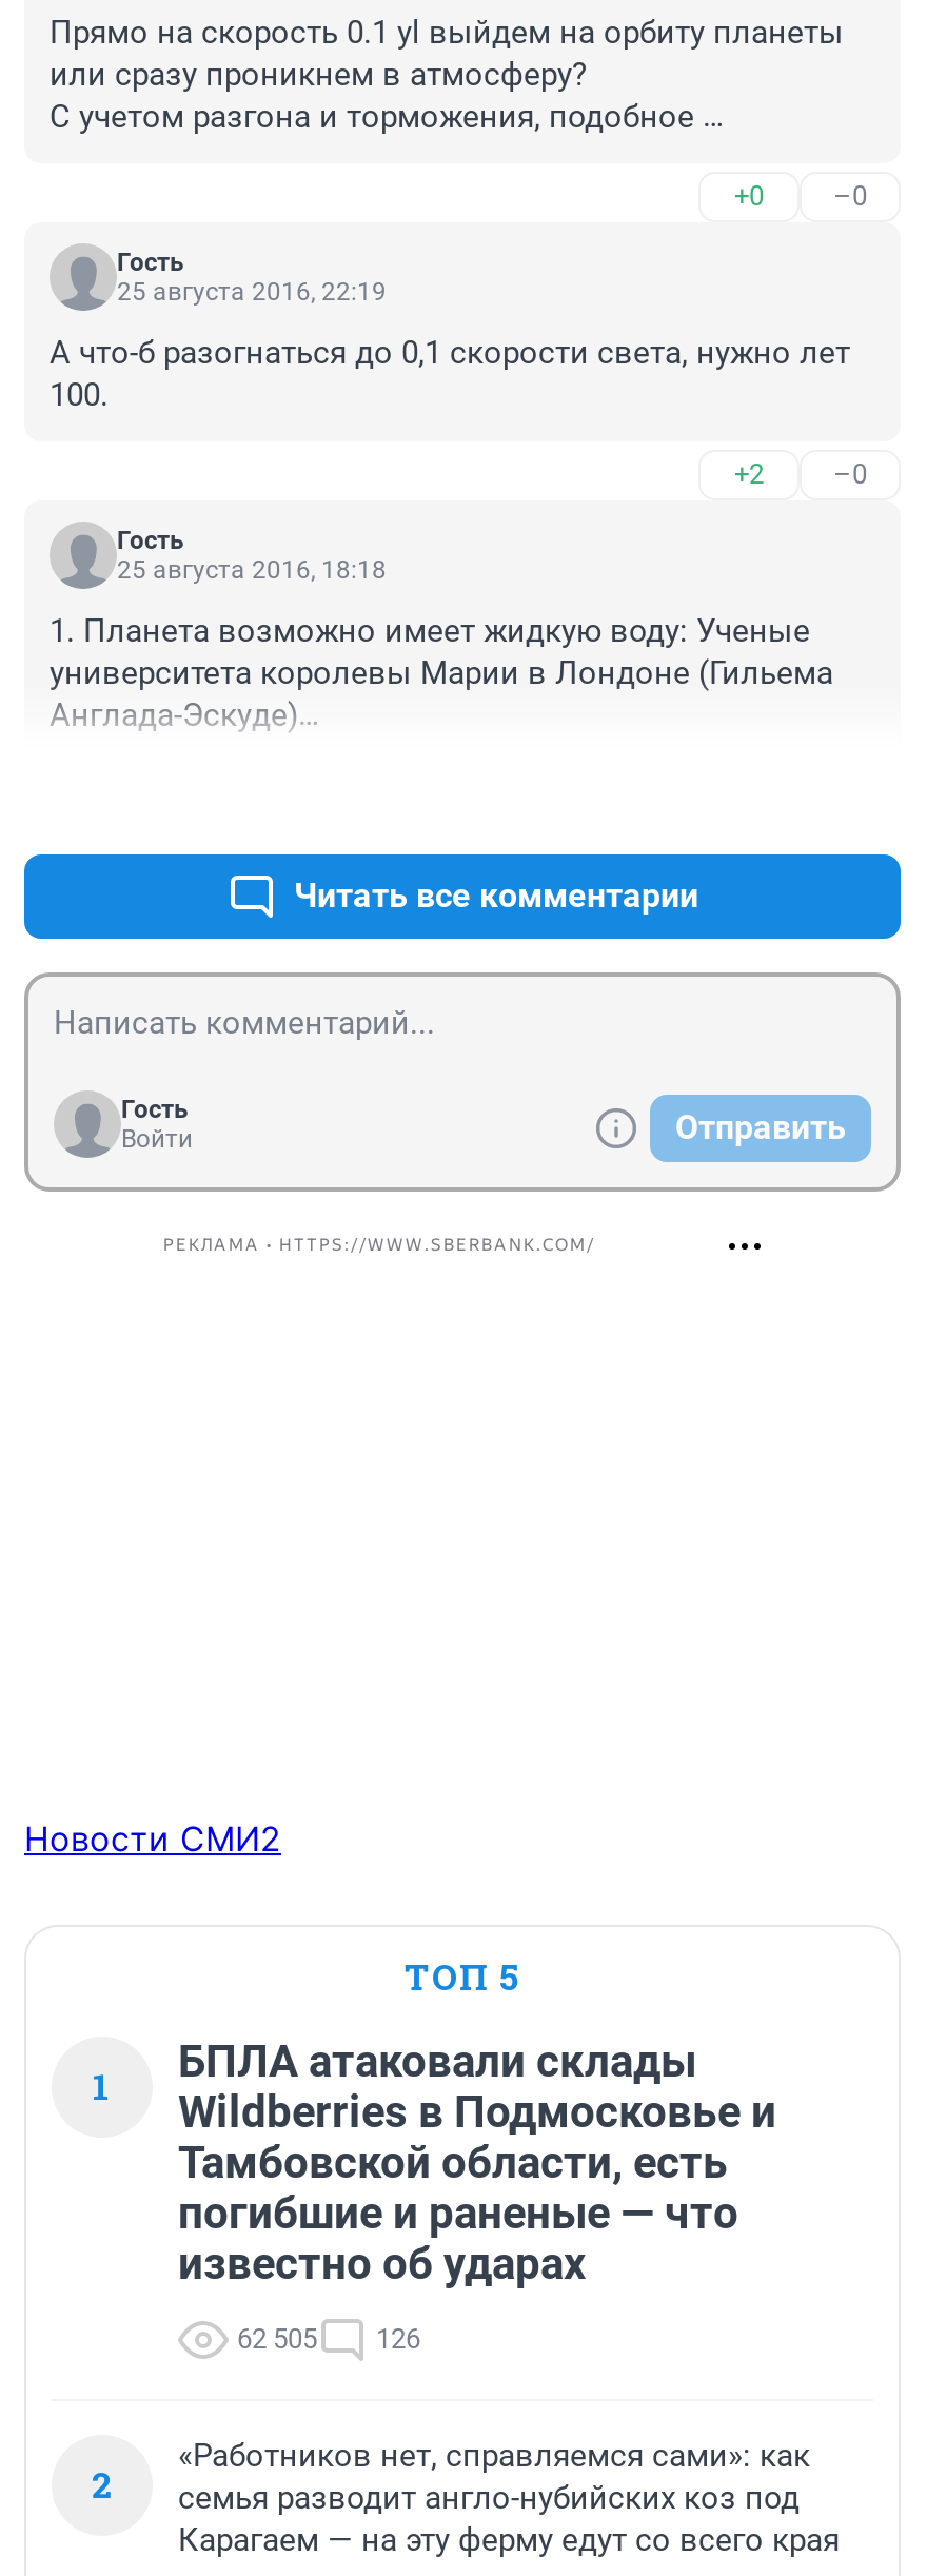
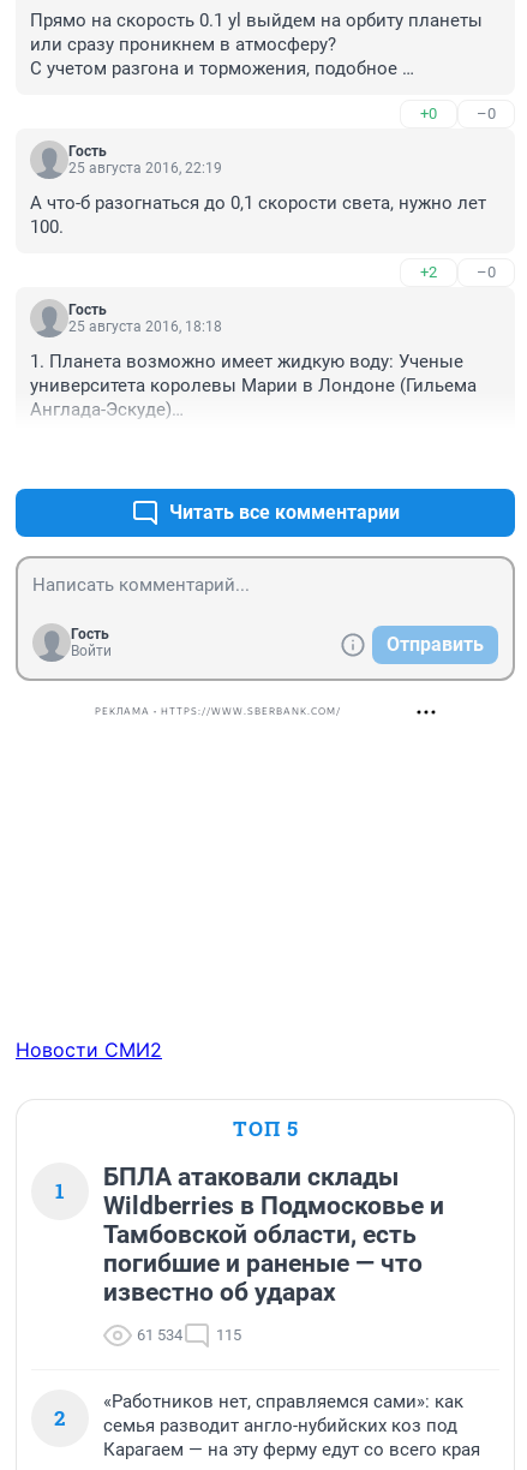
[237,2323,317,2354] 62 505 -> [137,1326,182,1344] 61 534
[376,2323,420,2354] 126 -> [216,1326,241,1344] 115

